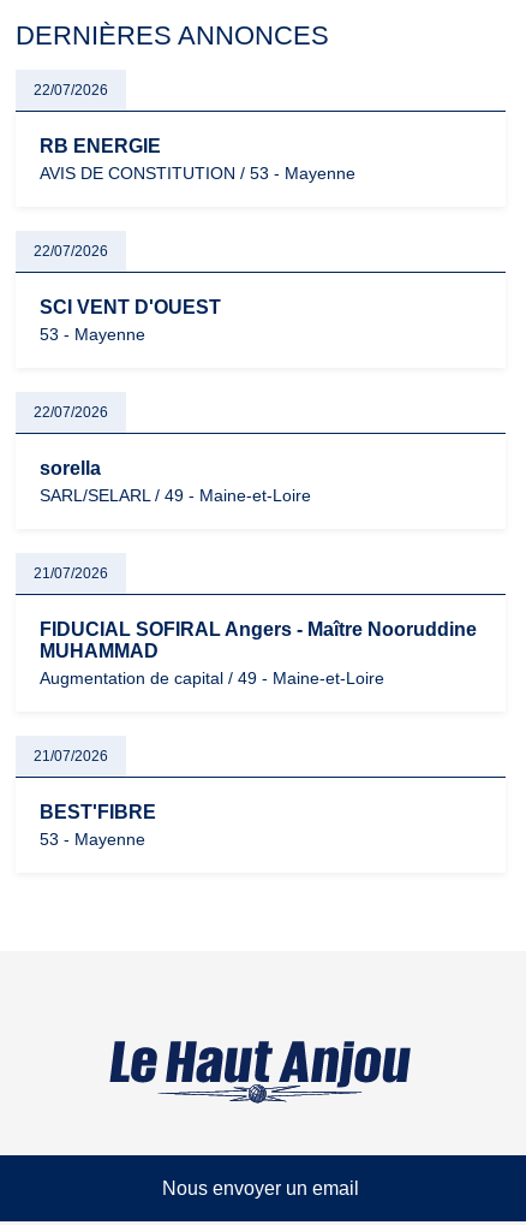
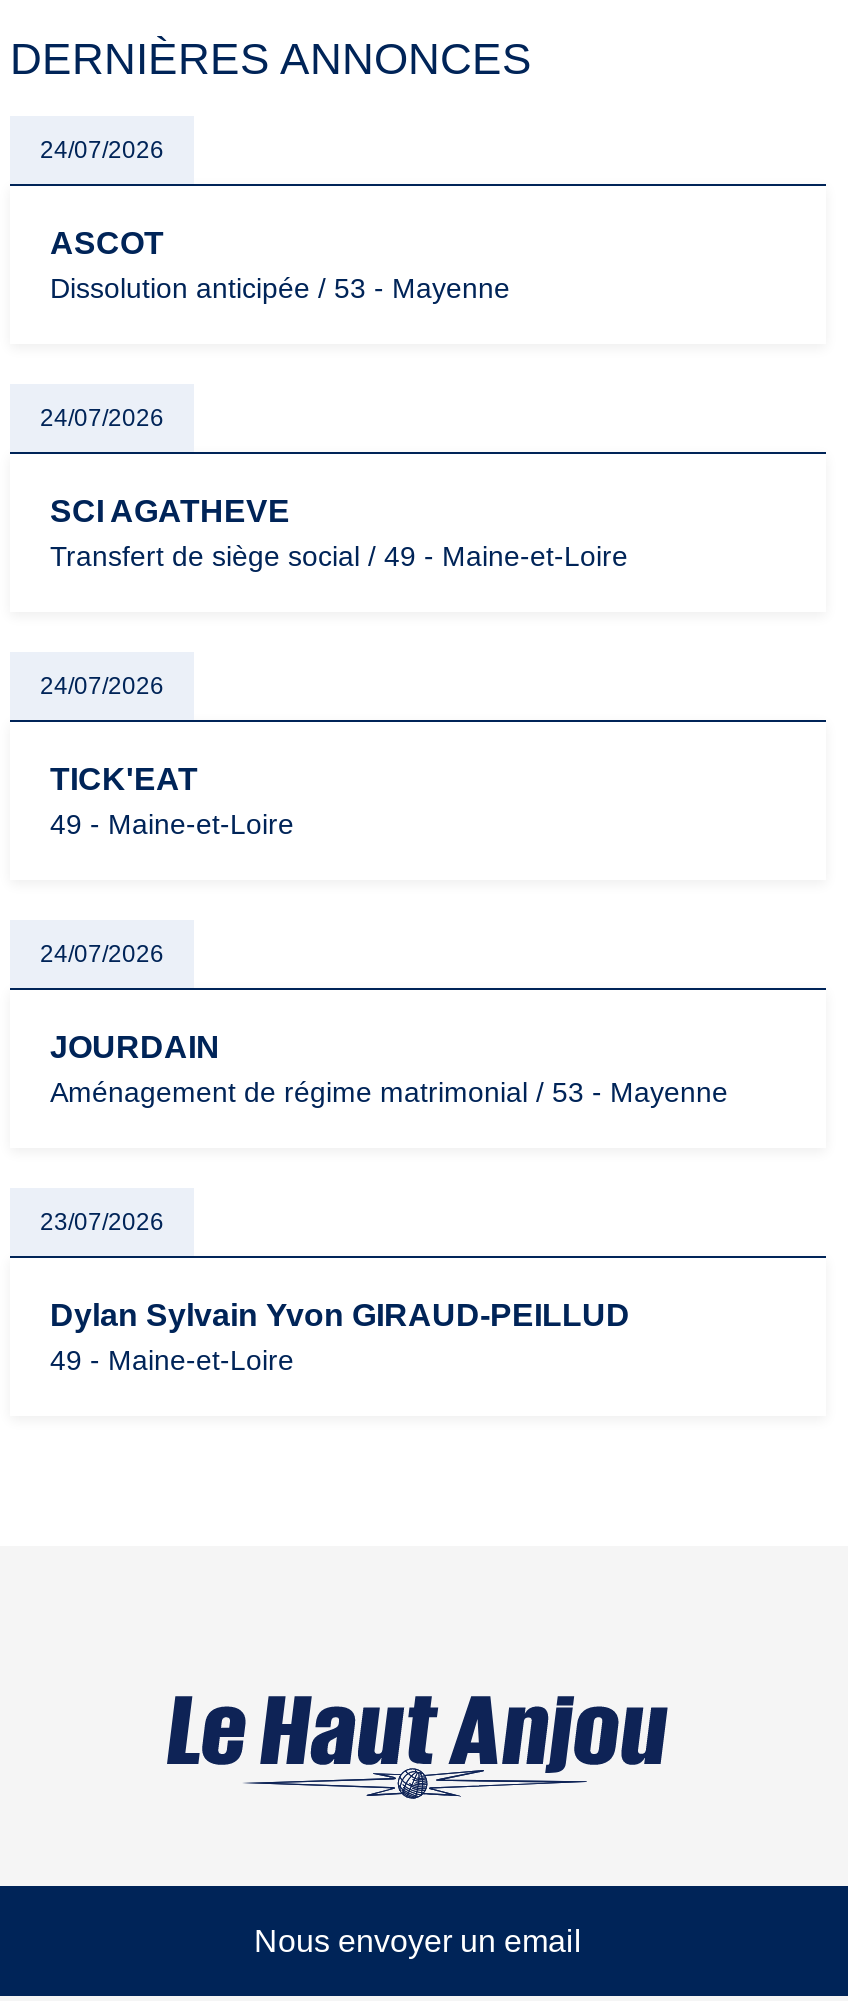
[34,82,108,99] 22/07/2026 -> [40,136,164,164] 24/07/2026
[40,136,355,183] RB ENERGIE | AVIS DE CONSTITUTION / 53 - Mayenne -> [50,226,510,304] ASCOT | Dissolution anticipée / 53 - Mayenne
[34,243,108,260] 22/07/2026 -> [40,404,164,432] 24/07/2026
[40,297,221,344] SCI VENT D'OUEST | 53 - Mayenne -> [50,494,628,572] SCI AGATHEVE | Transfert de siège social / 49 - Maine-et-Loire
[34,404,108,421] 22/07/2026 -> [40,672,164,700] 24/07/2026
[40,458,311,505] sorella | SARL/SELARL / 49 - Maine-et-Loire -> [50,762,294,840] TICK'EAT | 49 - Maine-et-Loire
[34,565,108,582] 21/07/2026 -> [40,940,164,968] 24/07/2026
[40,619,477,688] FIDUCIAL SOFIRAL Angers - Maître Nooruddine | MUHAMMAD | Augmentation de capital / 49 - Maine-et-Loire -> [50,1030,728,1108] JOURDAIN | Aménagement de régime matrimonial / 53 - Mayenne
[34,748,108,765] 21/07/2026 -> [40,1208,164,1236] 23/07/2026
[40,802,156,849] BEST'FIBRE | 53 - Mayenne -> [50,1298,630,1376] Dylan Sylvain Yvon GIRAUD-PEILLUD | 49 - Maine-et-Loire

